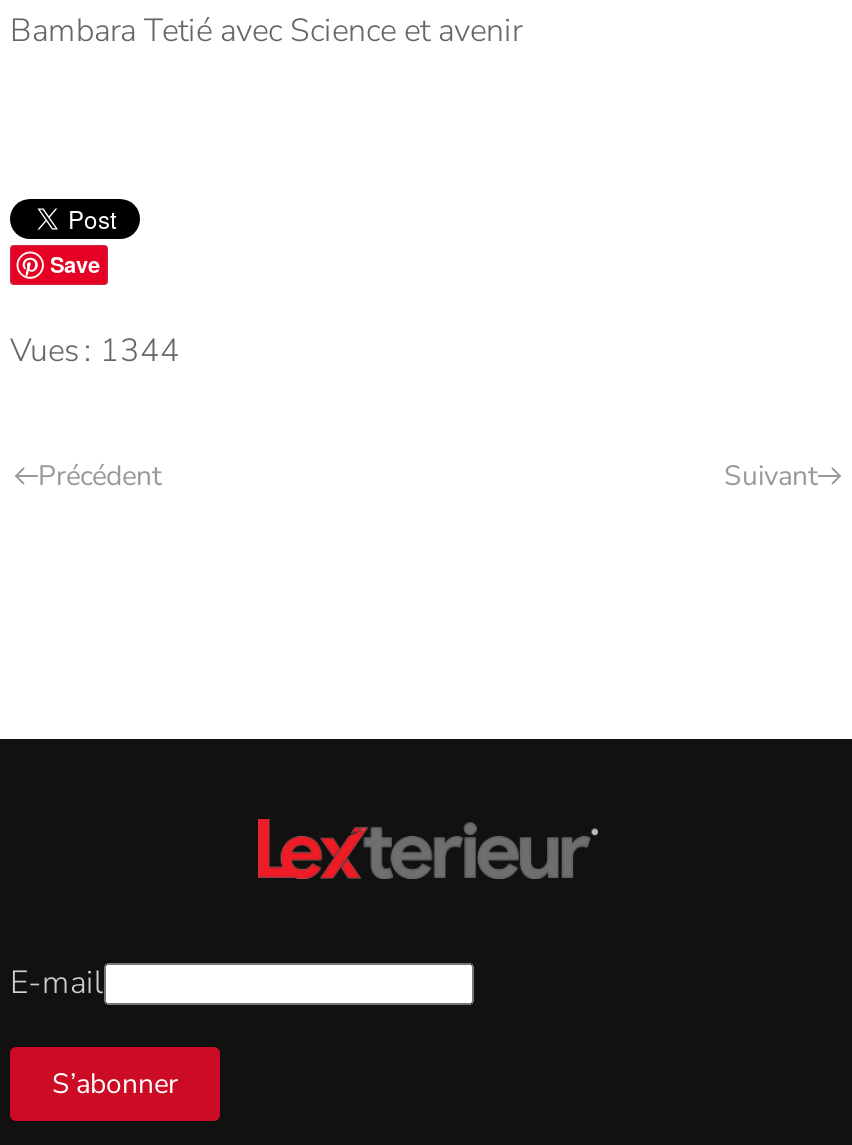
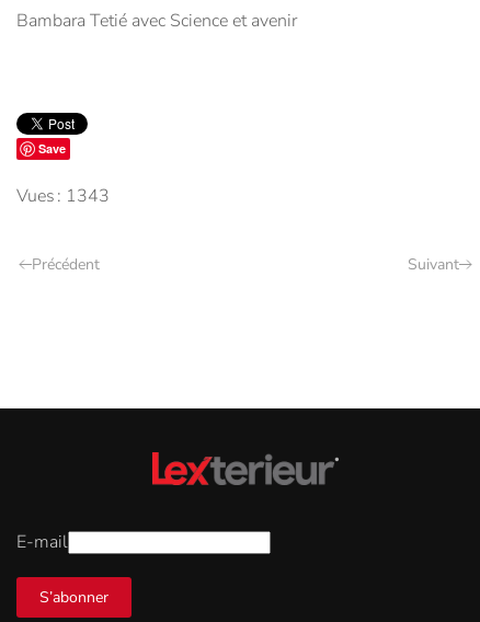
[10,330,180,374] Vues : 1344 -> [16,184,110,209] Vues : 1343

